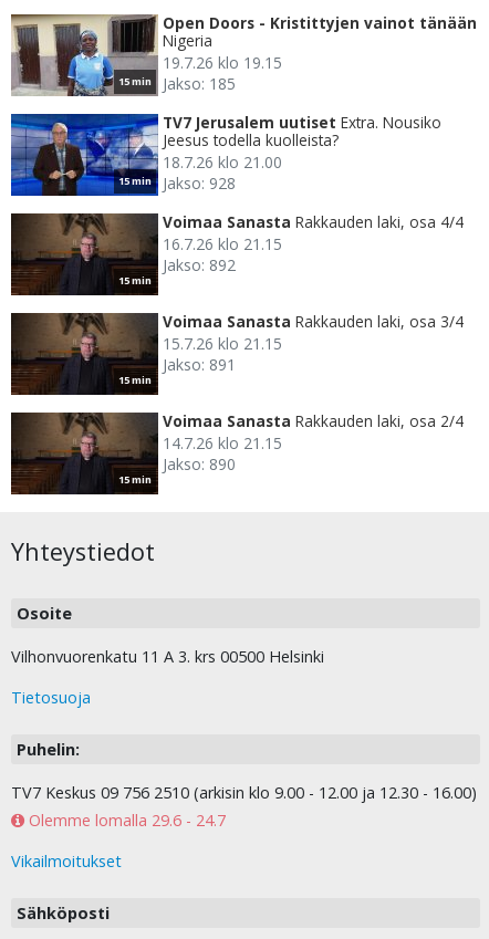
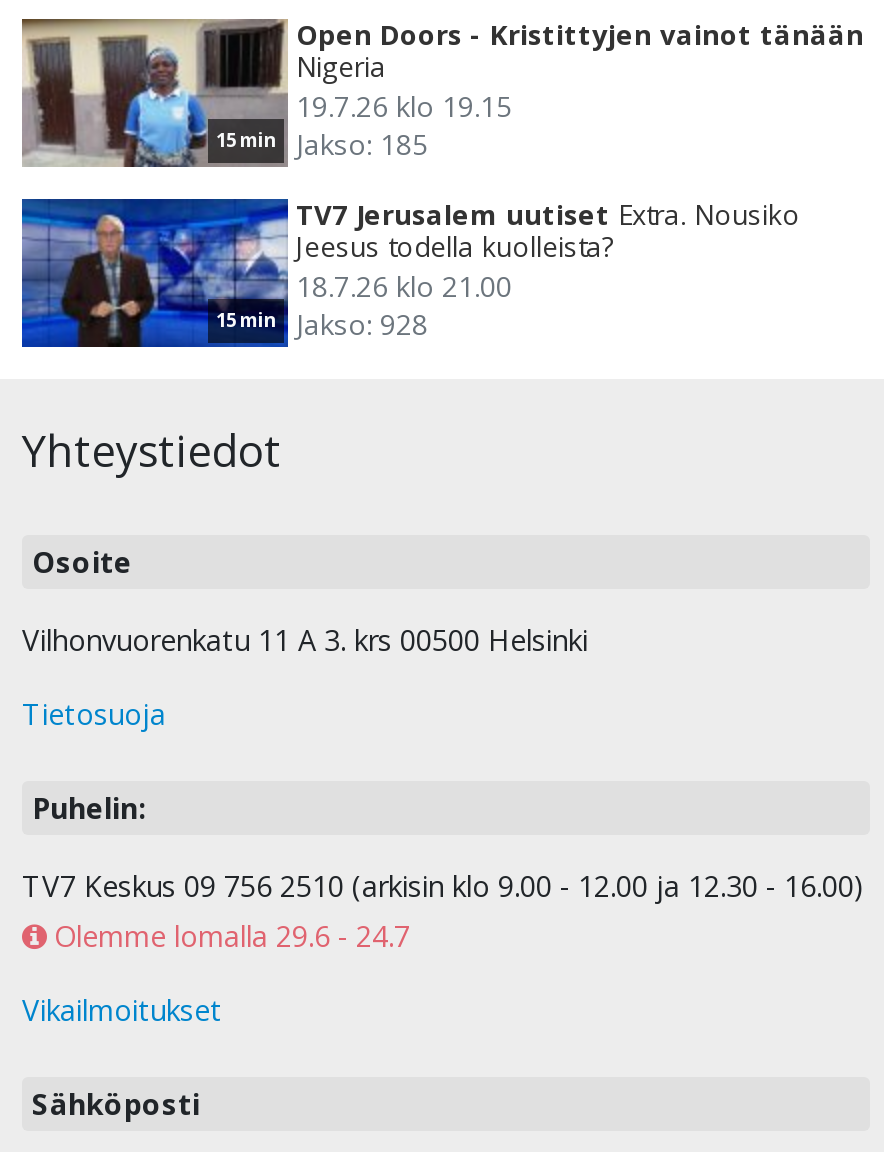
[10,212,152,296] [image] | 15 min -> none
[163,212,464,276] Voimaa Sanasta Rakkauden laki, osa 4/4 | 16.7.26 klo 21.15 | Jakso: 892 -> none
[10,312,152,395] [image] | 15 min -> none
[163,311,464,375] Voimaa Sanasta Rakkauden laki, osa 3/4 | 15.7.26 klo 21.15 | Jakso: 891 -> none
[10,411,152,495] [image] | 15 min -> none
[163,411,464,475] Voimaa Sanasta Rakkauden laki, osa 2/4 | 14.7.26 klo 21.15 | Jakso: 890 -> none

